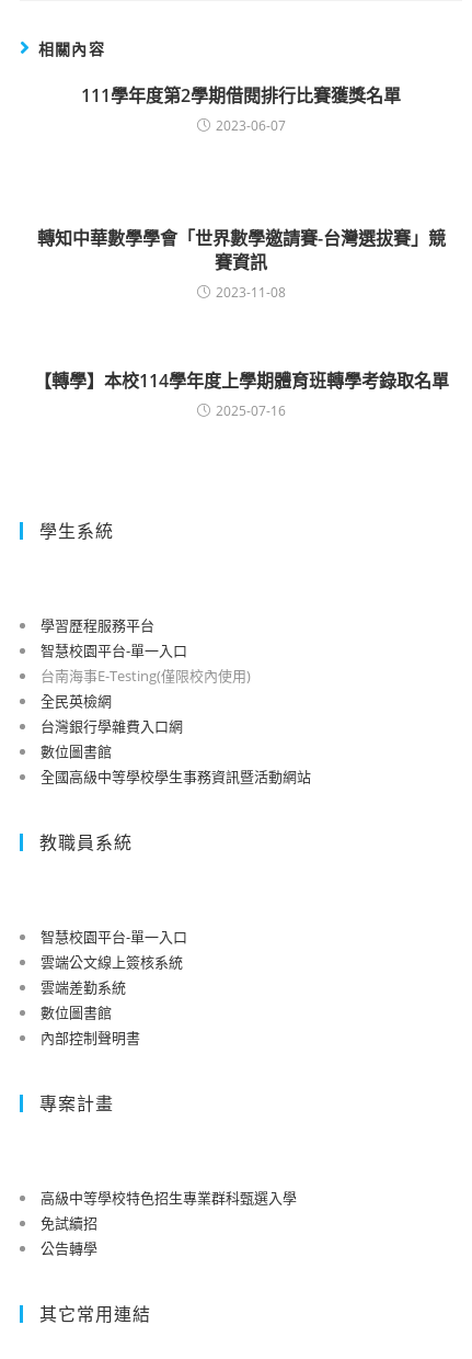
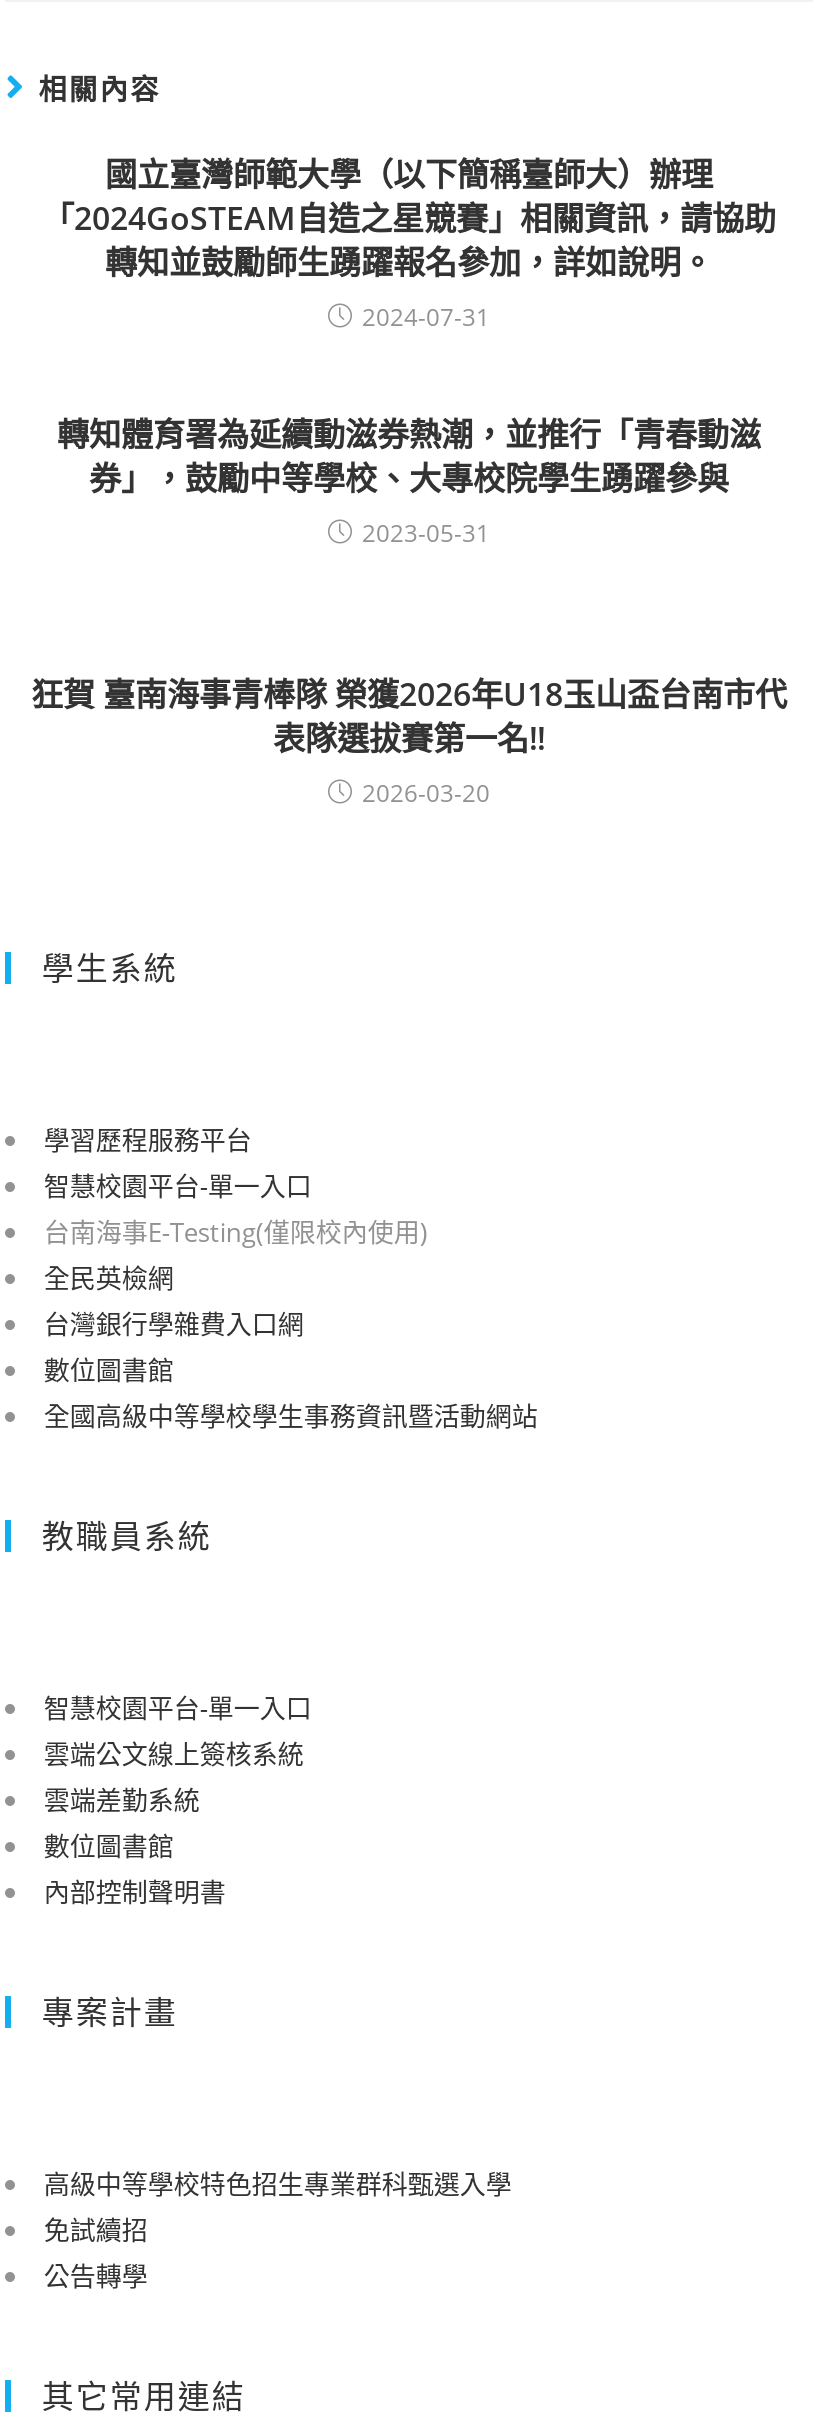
[81,83,401,135] 111學年度第2學期借閱排行比賽獲獎名單 | 2023-06-07 -> [42,152,776,334] 國立臺灣師範大學（以下簡稱臺師大）辦理 | 「2024GoSTEAM自造之星競賽」相關資訊，請協助 | 轉知並鼓勵師生踴躍報名參加，詳如說明。 | 2024-07-31
[37,226,445,302] 轉知中華數學學會「世界數學邀請賽-台灣選拔賽」競 | 賽資訊 | 2023-11-08 -> [57,412,761,550] 轉知體育署為延續動滋券熱潮，並推行「青春動滋 | 券」，鼓勵中等學校、大專校院學生踴躍參與 | 2023-05-31
[33,368,448,420] 【轉學】本校114學年度上學期體育班轉學考錄取名單 | 2025-07-16 -> [31,672,787,810] 狂賀 臺南海事青棒隊 榮獲2026年U18玉山盃台南市代 | 表隊選拔賽第一名!! | 2026-03-20

